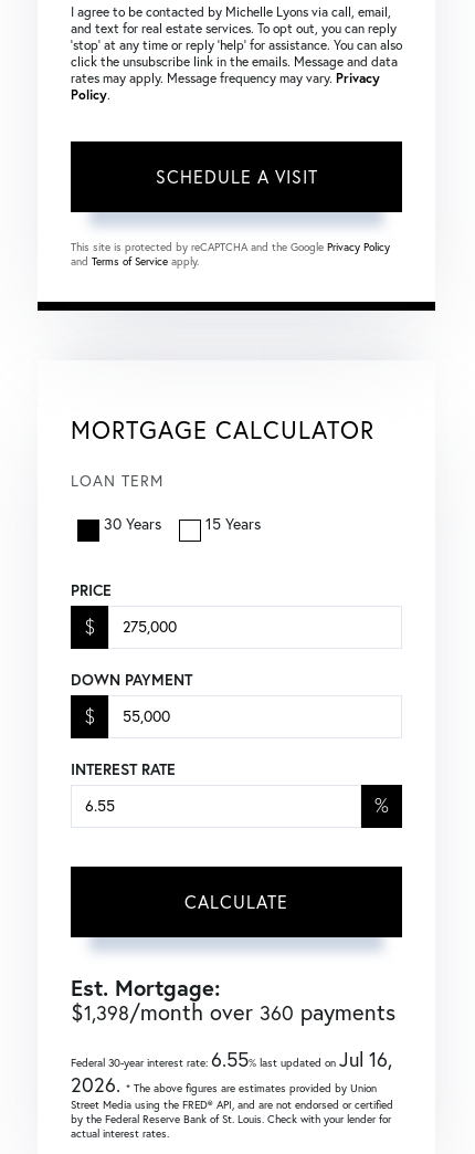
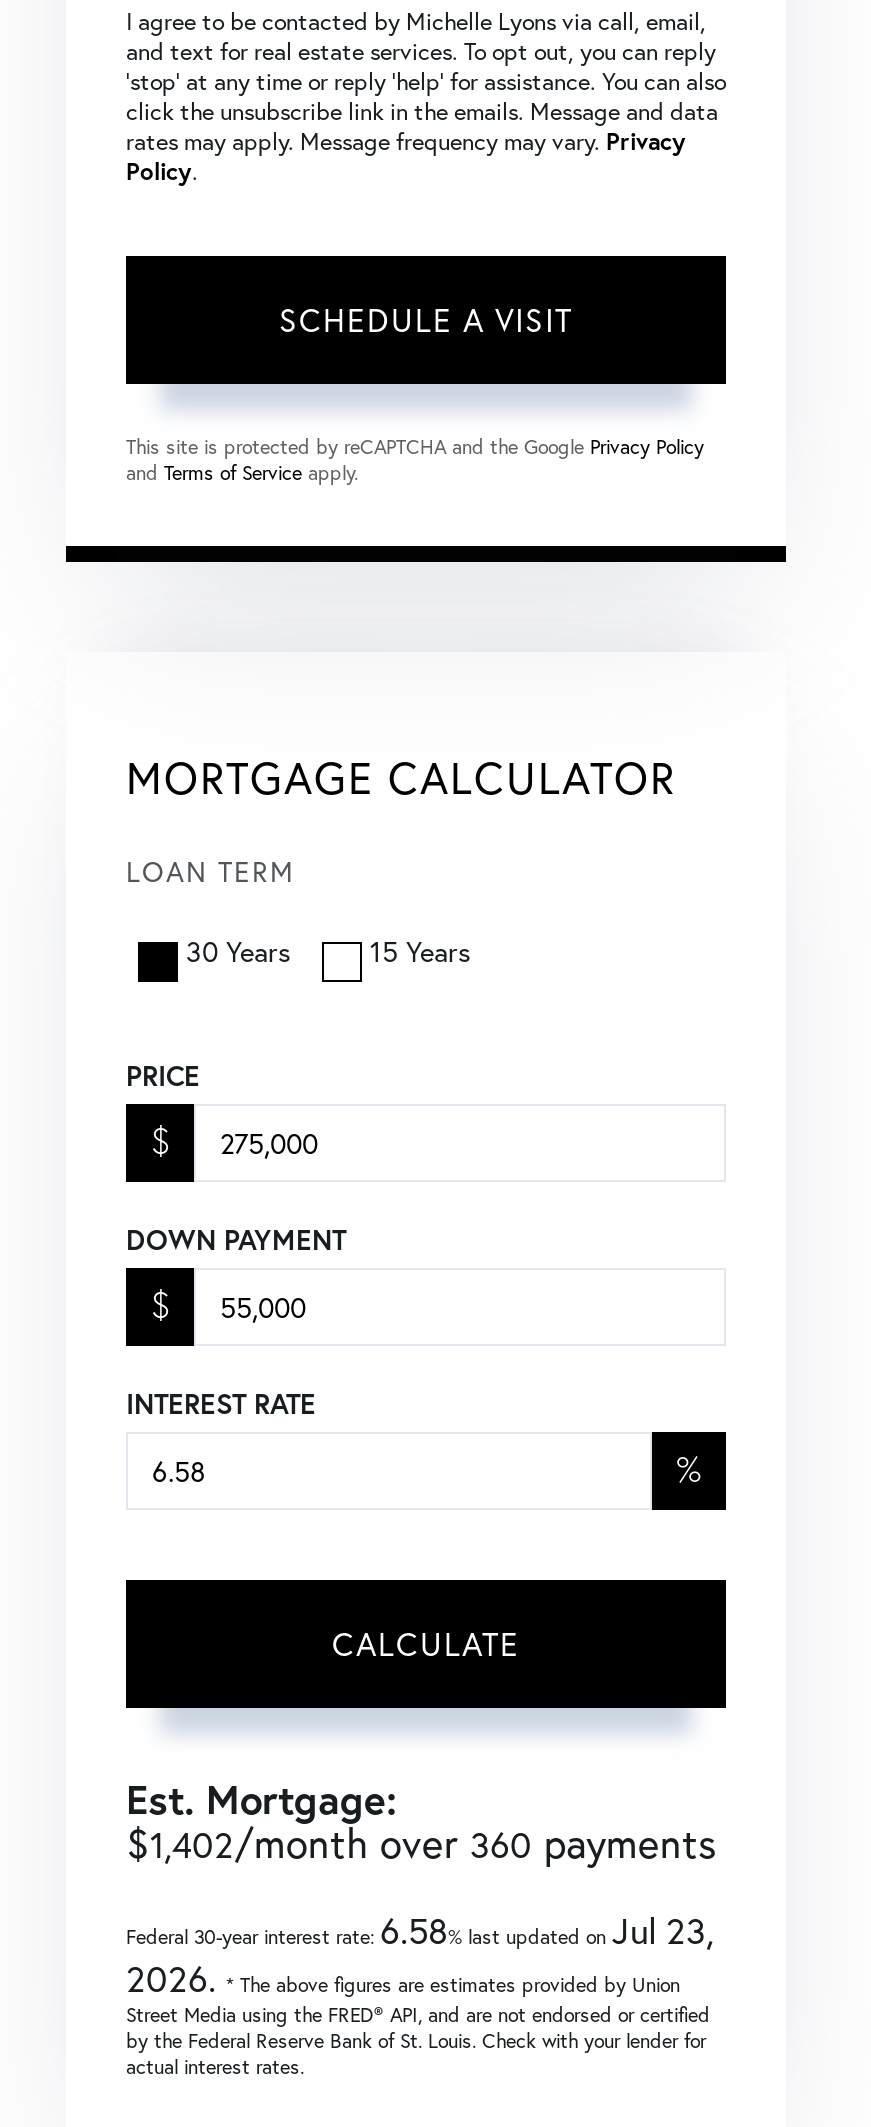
[71,998,395,1026] $1,398/month over 360 payments -> [126,1816,716,1870] $1,402/month over 360 payments
[71,1047,392,1072] Federal 30-year interest rate:6.55% last updated onJul 16, -> [126,1906,714,1954] Federal 30-year interest rate:6.58% last updated onJul 23,

